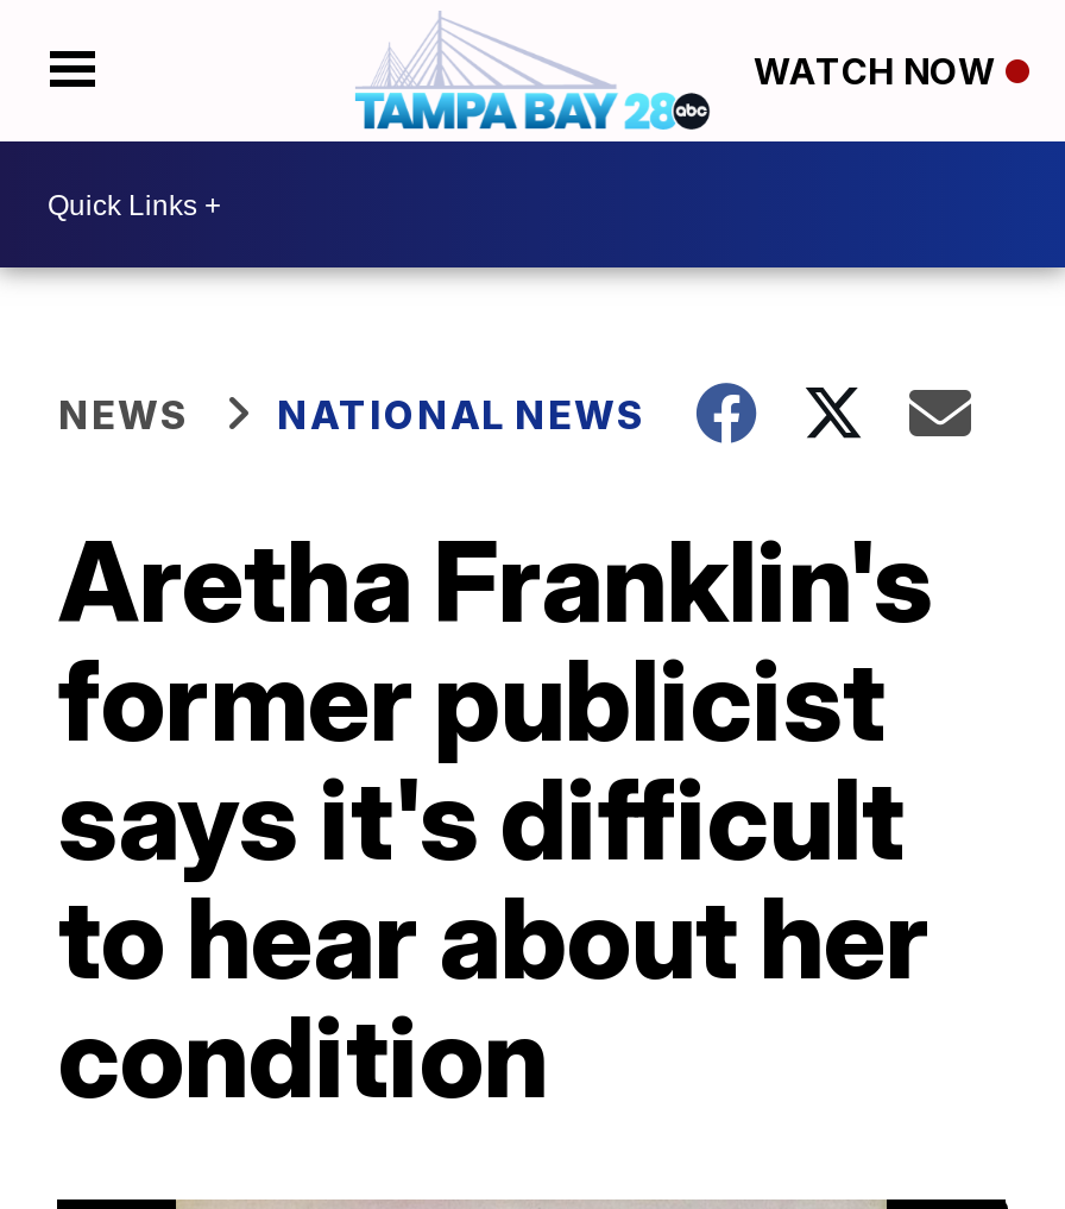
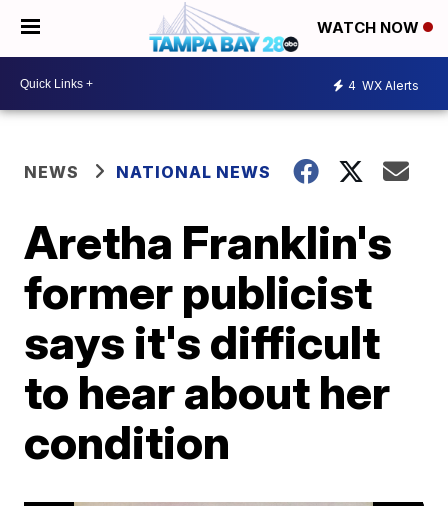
none -> [348,77,419,92] 4 WX Alerts

